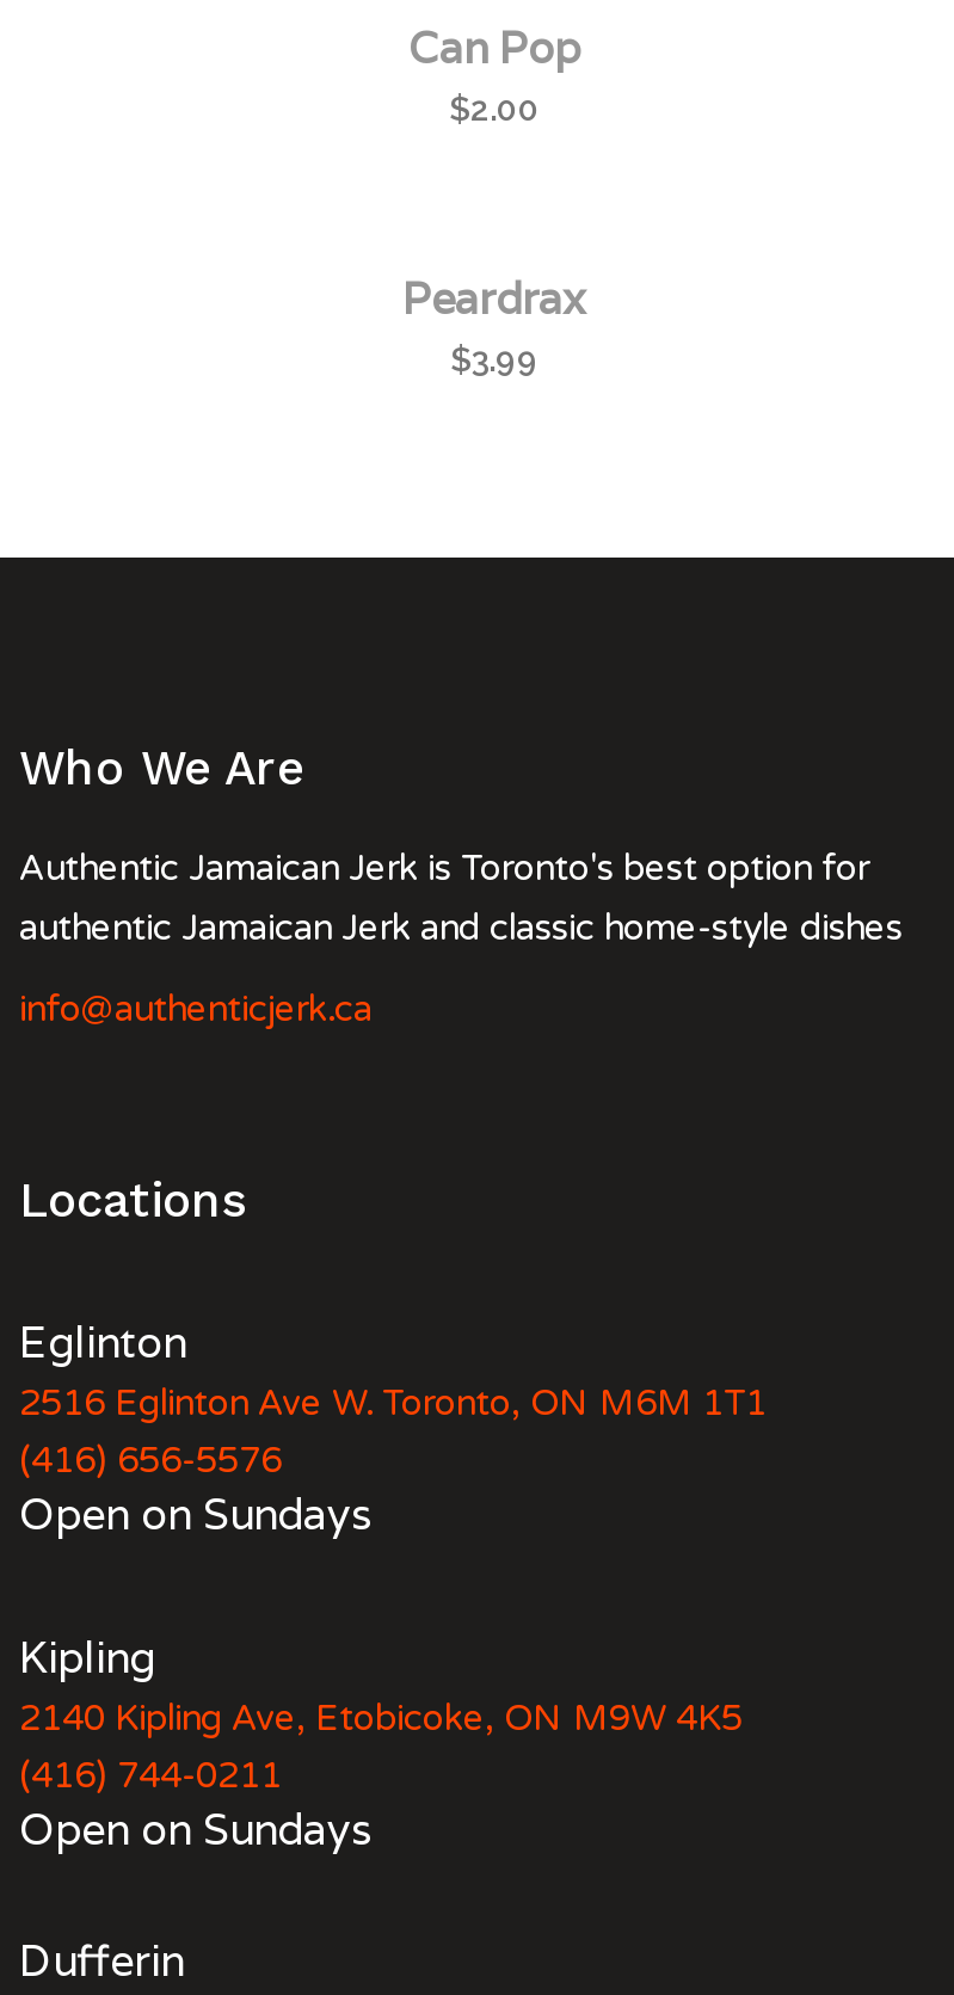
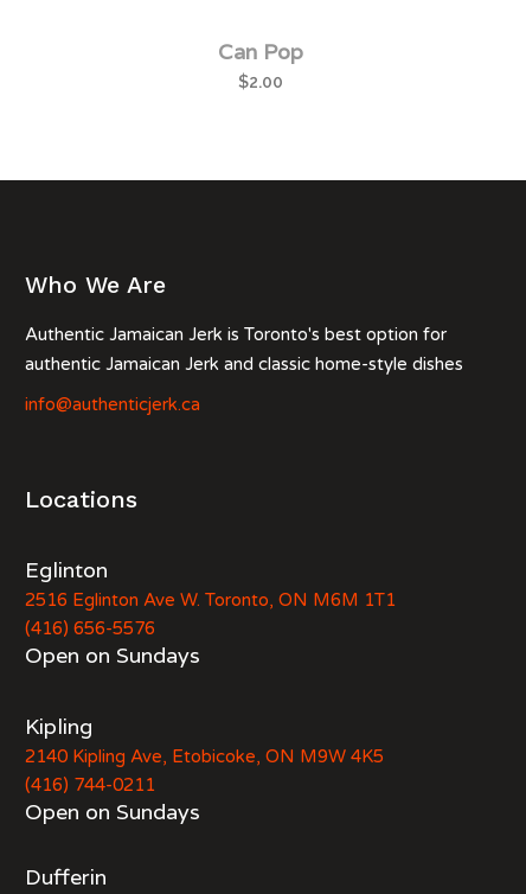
[402,271,586,378] Peardrax | $3.99 -> none

